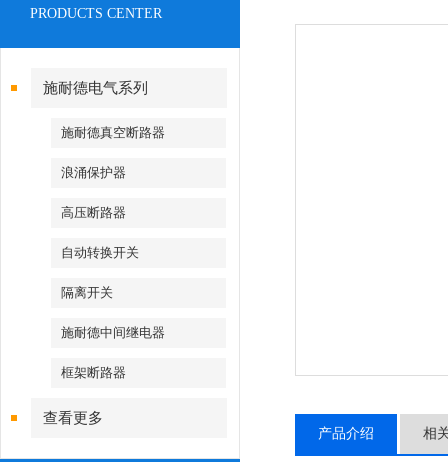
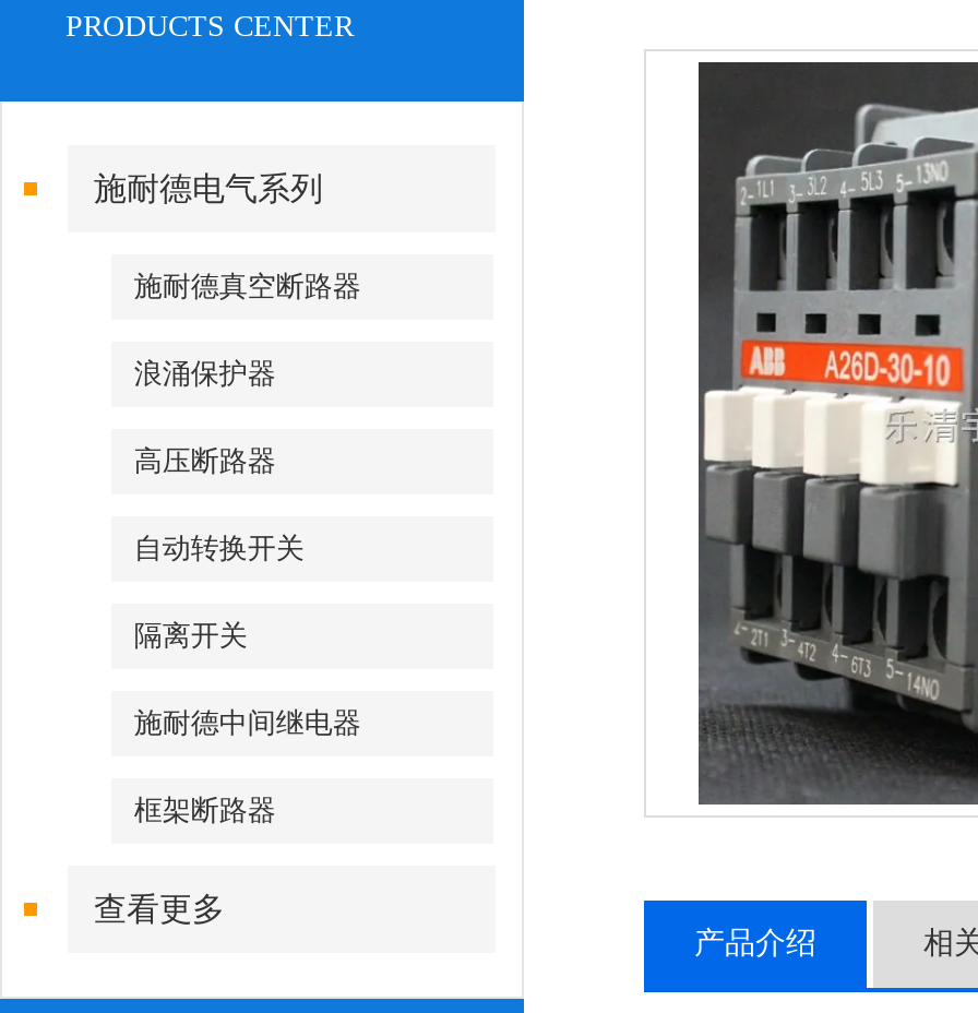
none -> [696,60,971,807] [image]

